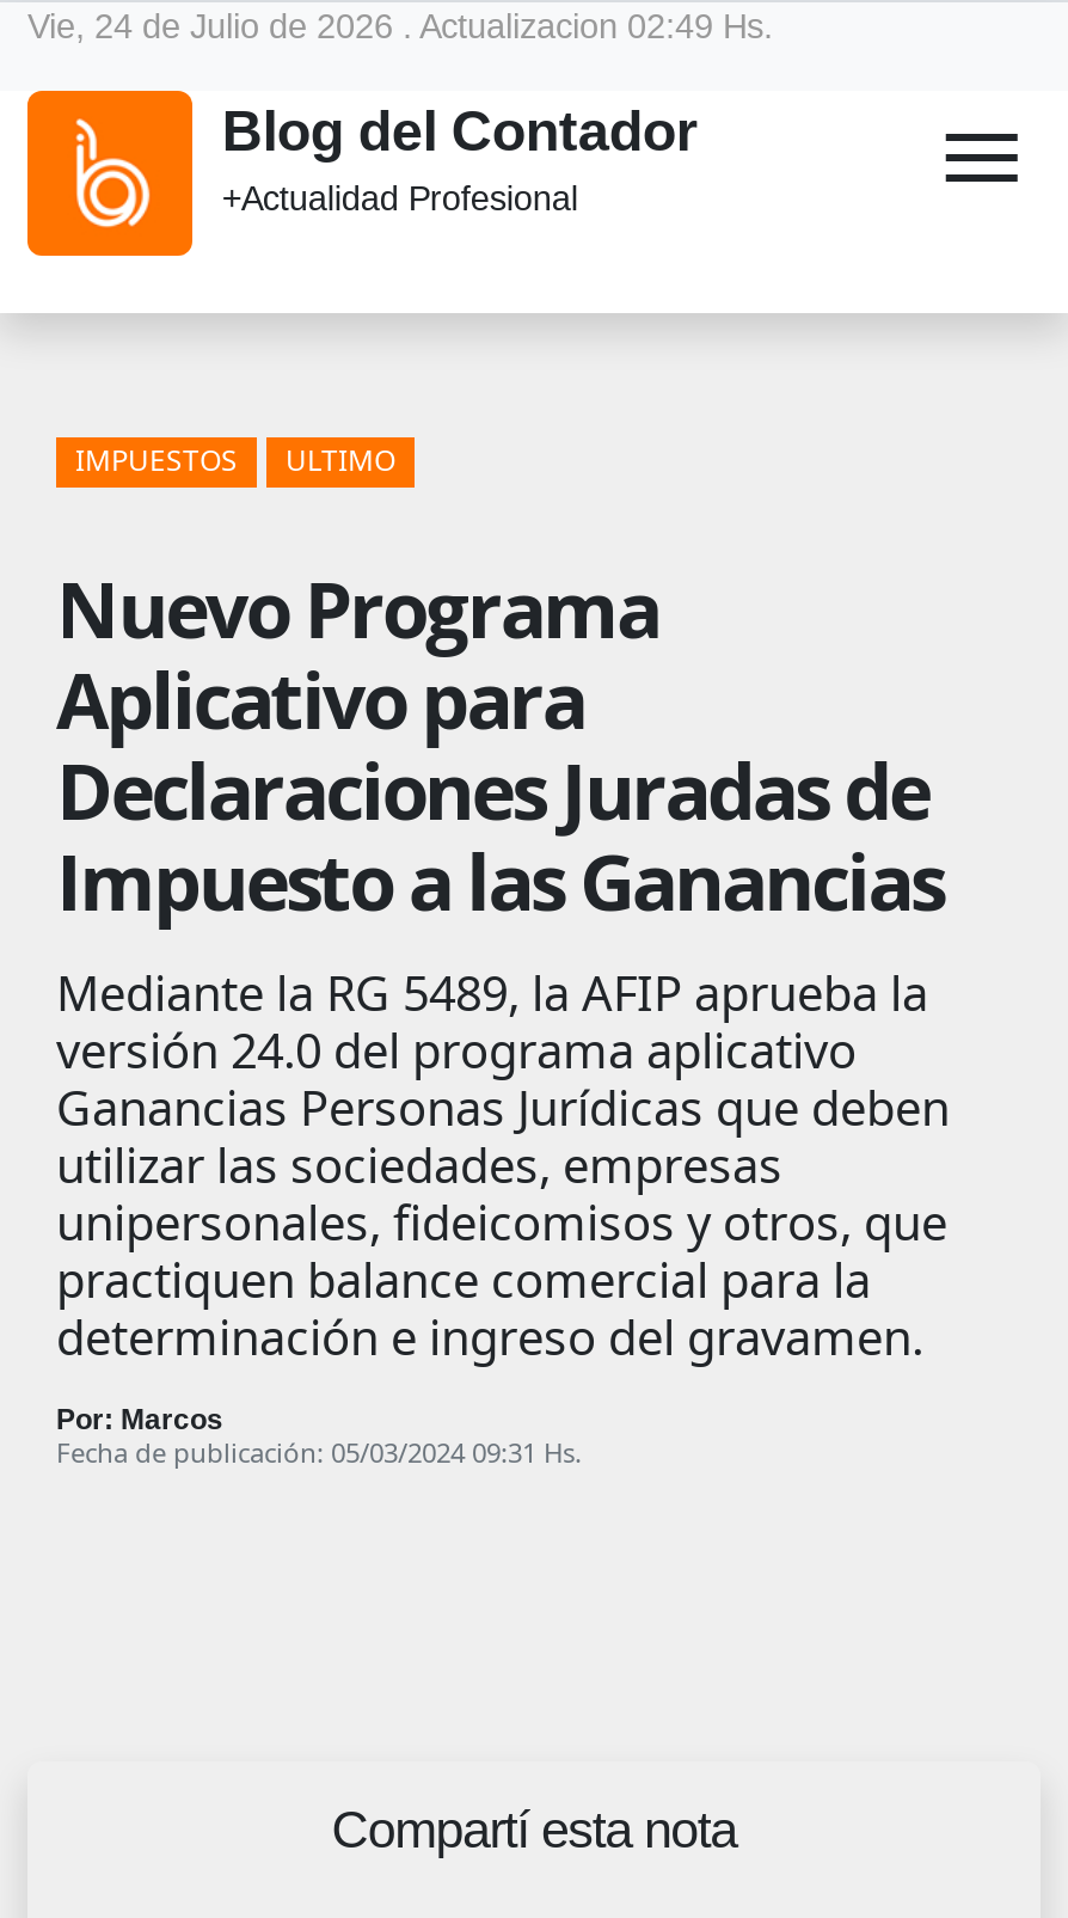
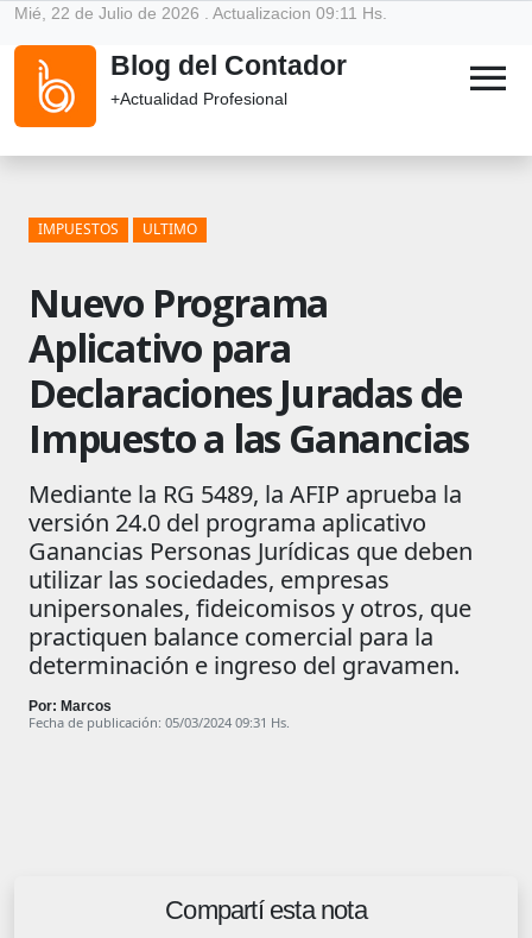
[27,7,773,45] Vie, 24 de Julio de 2026 . Actualizacion 02:49 Hs. -> [14,4,387,23] Mié, 22 de Julio de 2026 . Actualizacion 09:11 Hs.

